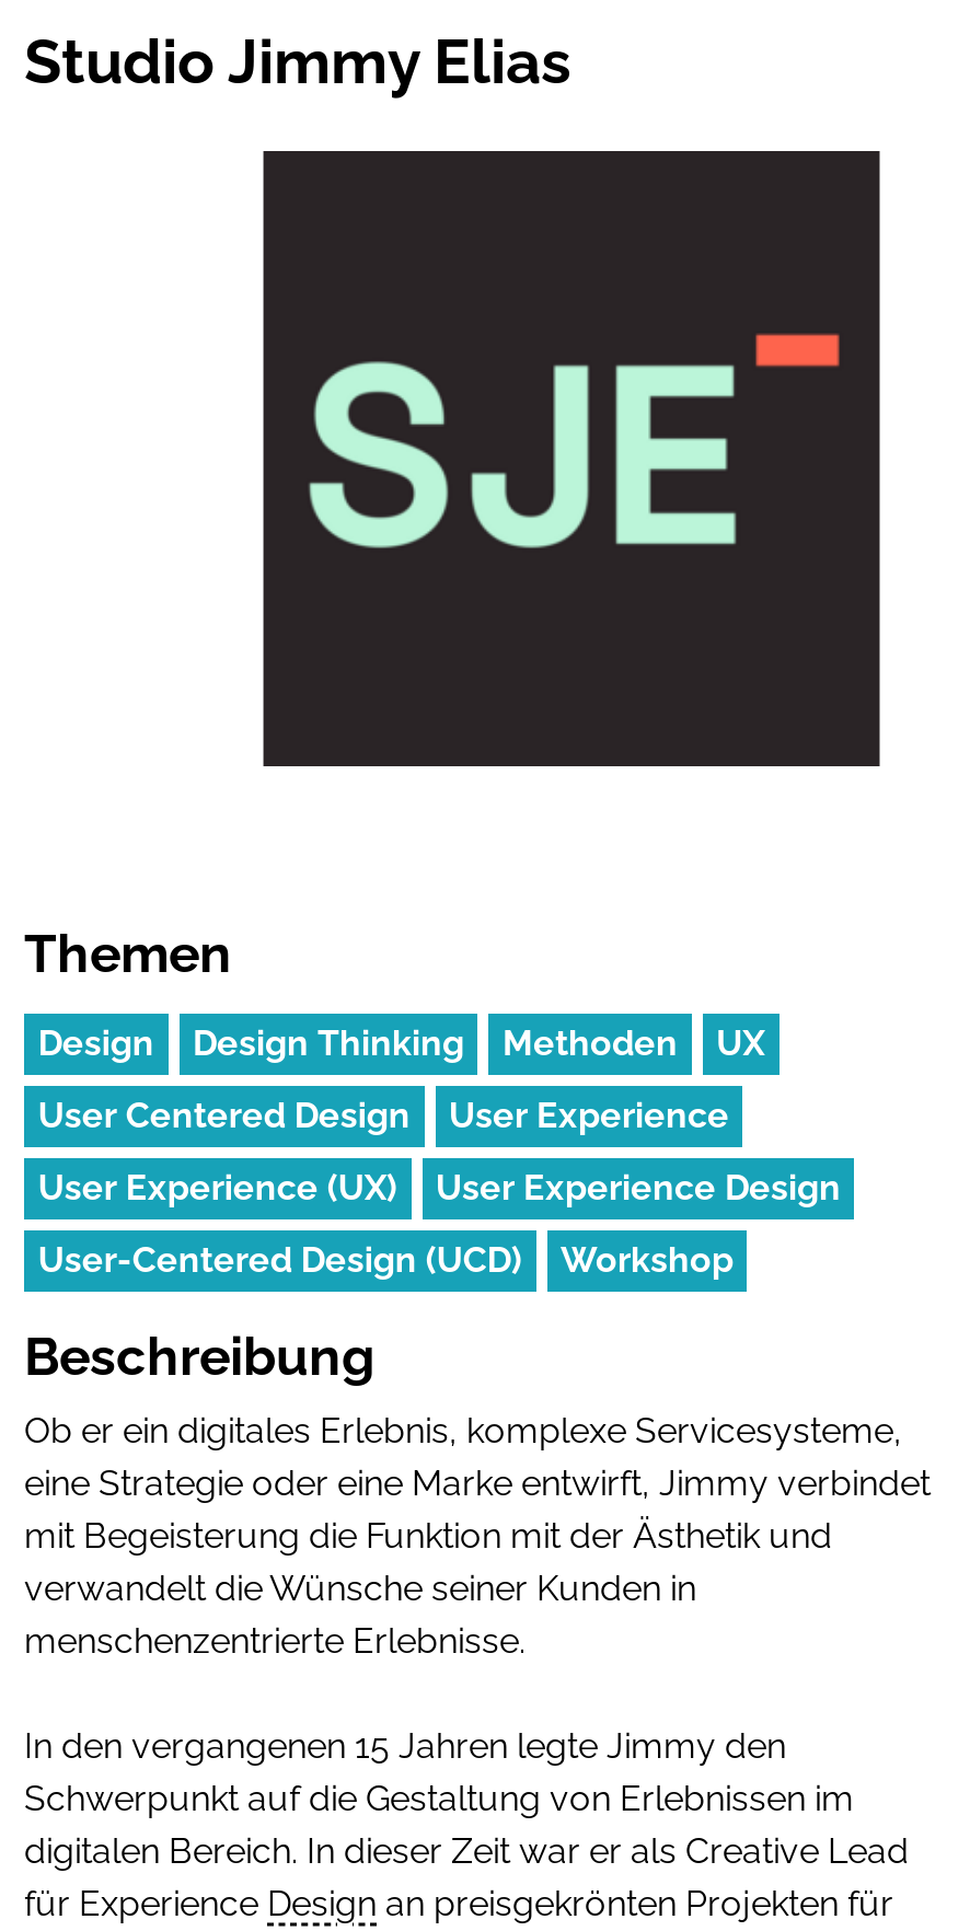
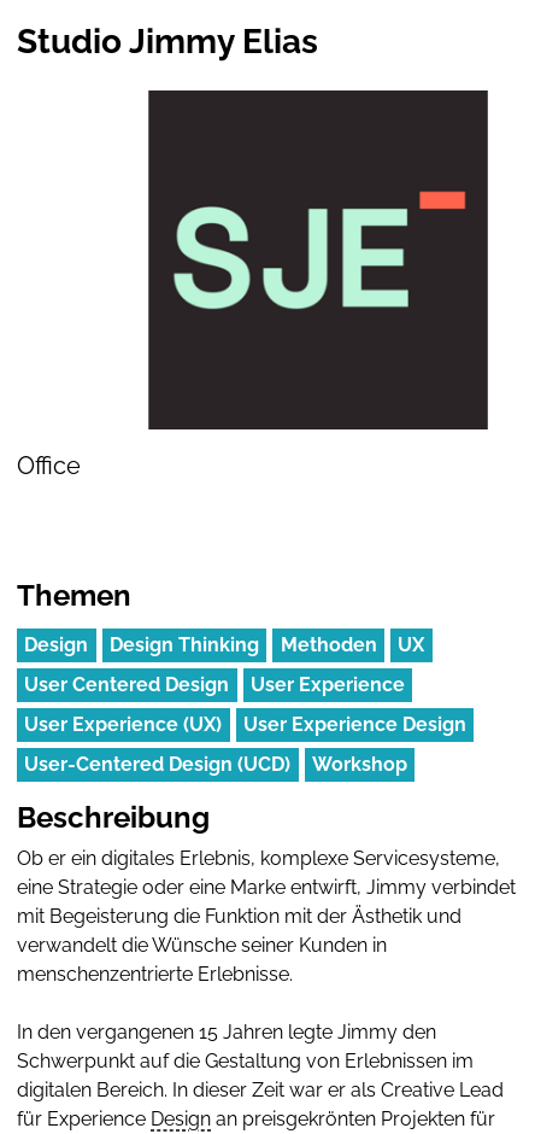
none -> [17,452,81,481] Office

